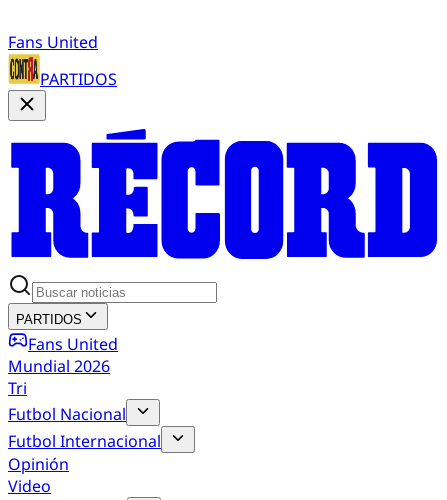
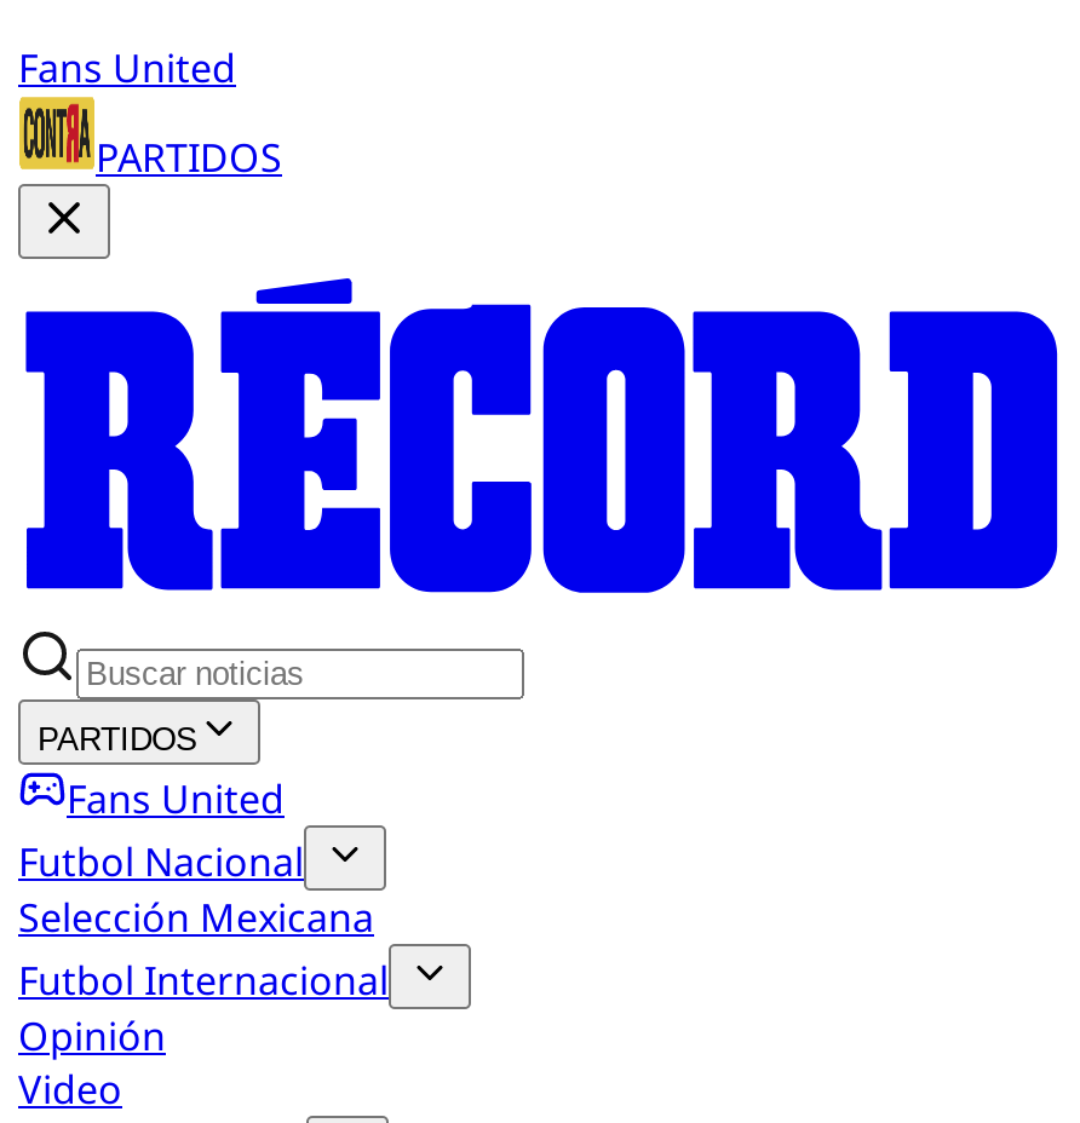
[8,355,110,399] Mundial 2026 | Tri -> none
moved [8,403,126,425] -> [18,834,304,887]: Futbol Nacional
none -> [18,890,374,943] Selección Mexicana

